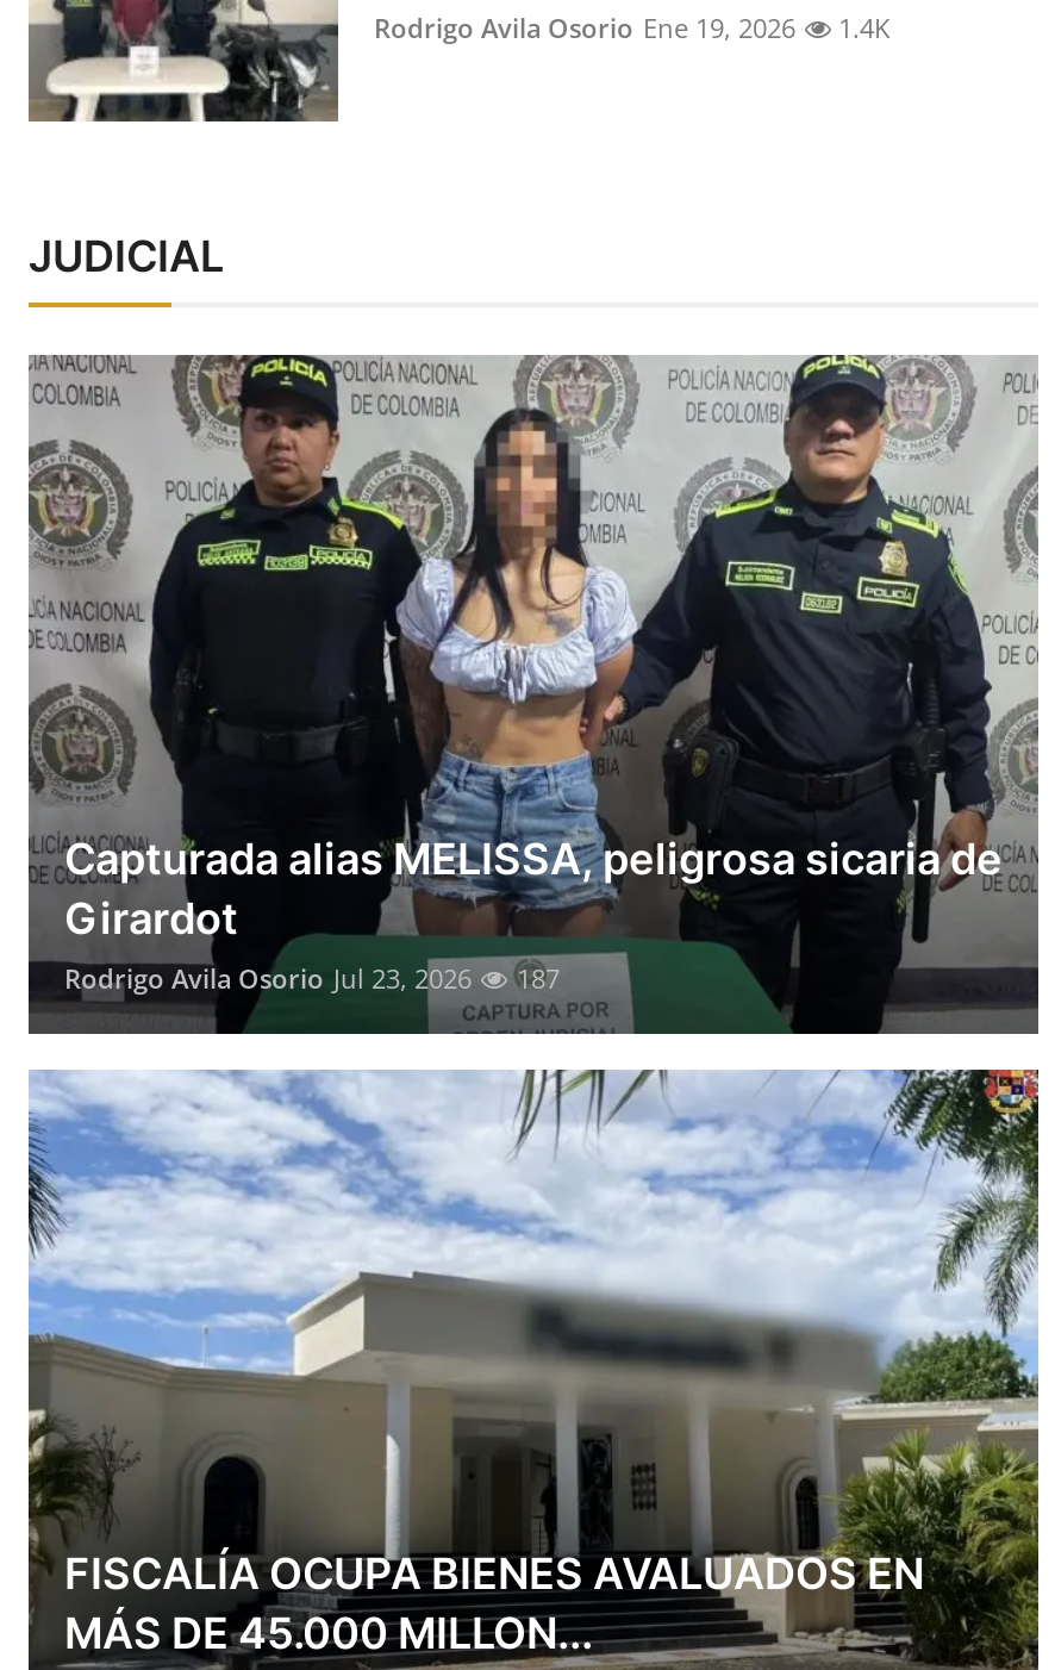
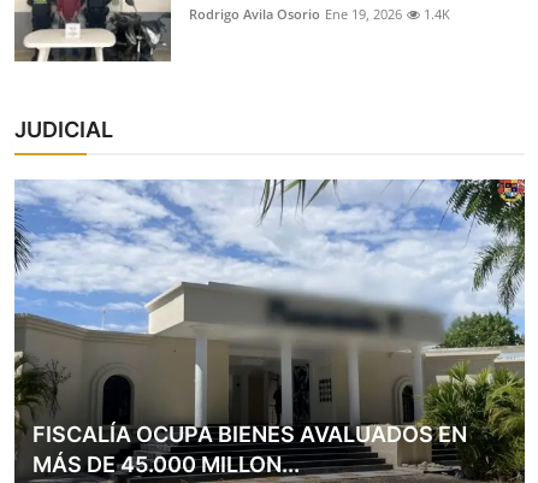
[29,353,1038,996] [image] | Capturada alias MELISSA, peligrosa sicaria de | Girardot | Rodrigo Avila Osorio Jul 23, 2026 | 187 -> none

